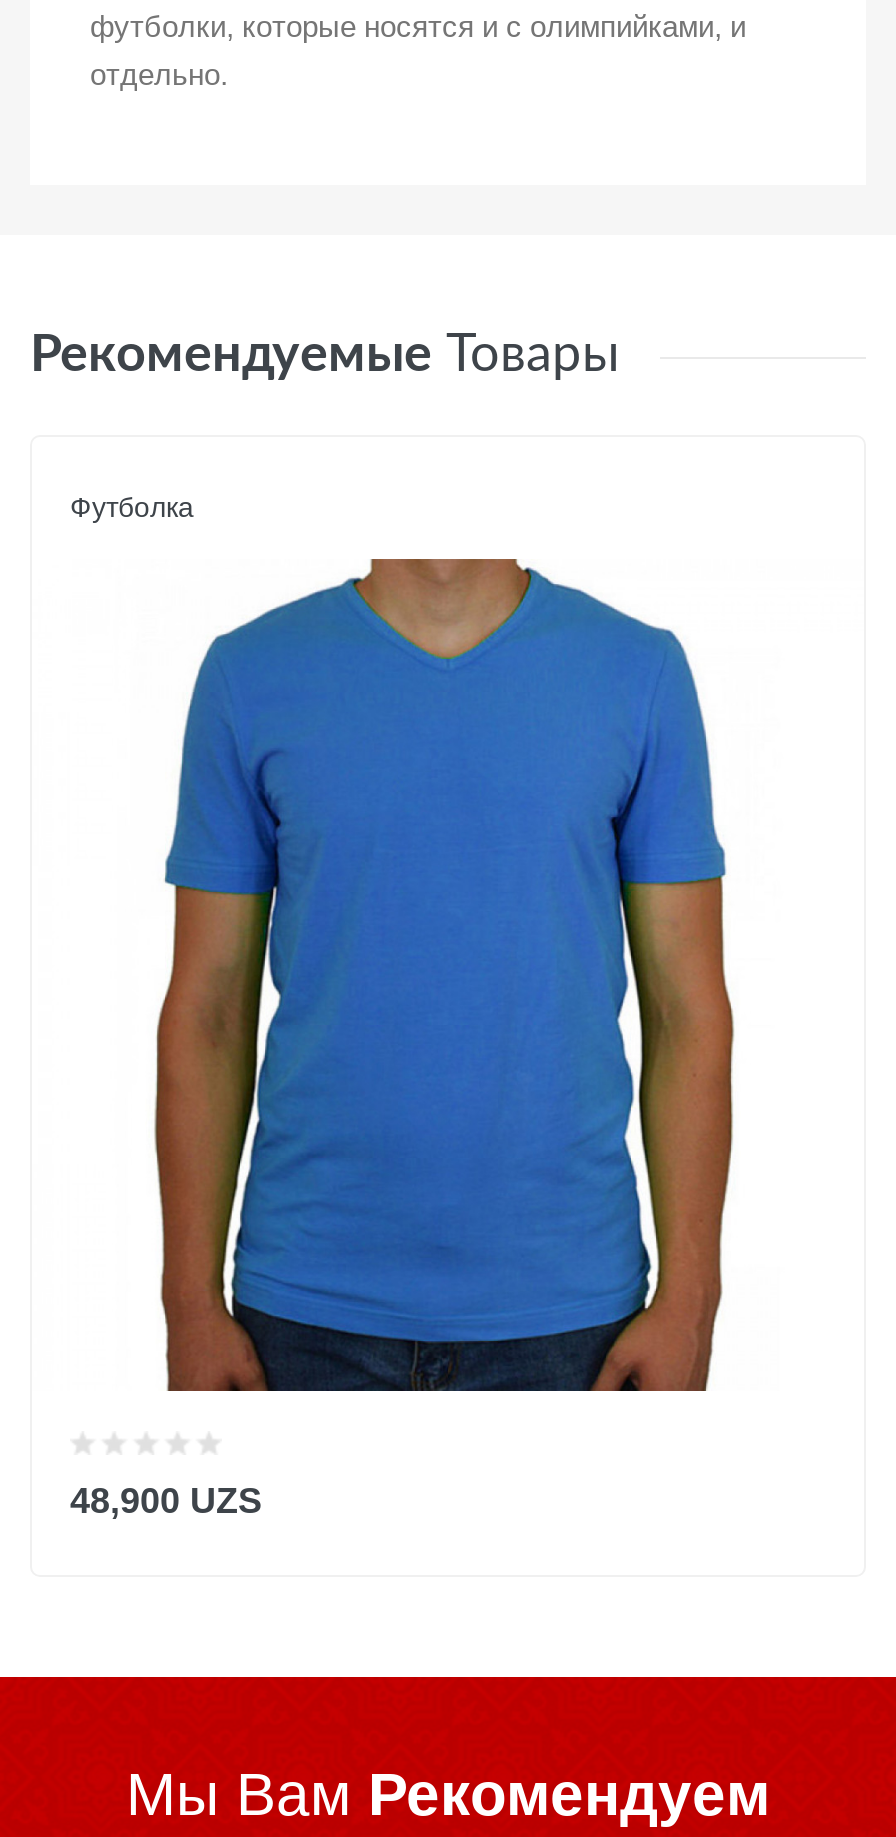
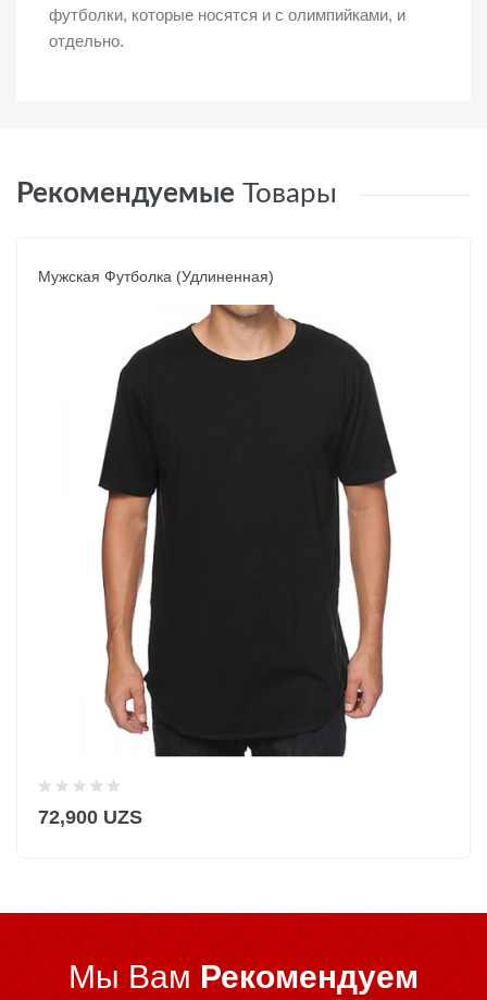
[70,492,194,524] Футболка -> [38,268,274,285] Мужская Футболка (удлиненная)
[152,557,736,1393] [image] -> [84,305,399,757] [image]
[70,1482,262,1522] 48,900 UZS -> [38,807,142,828] 72,900 UZS

